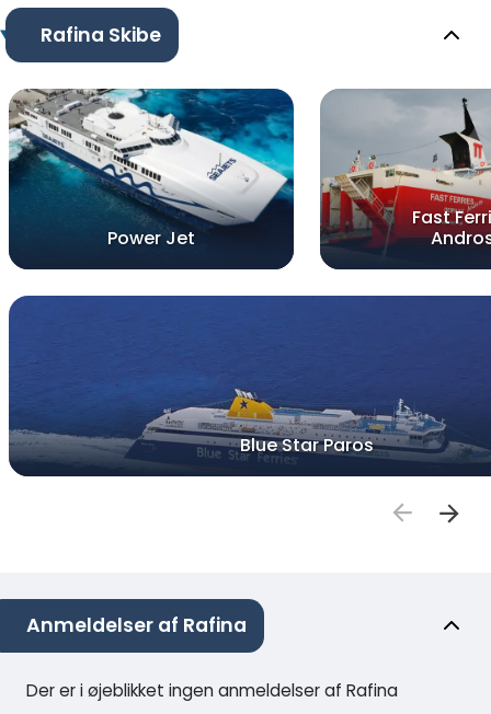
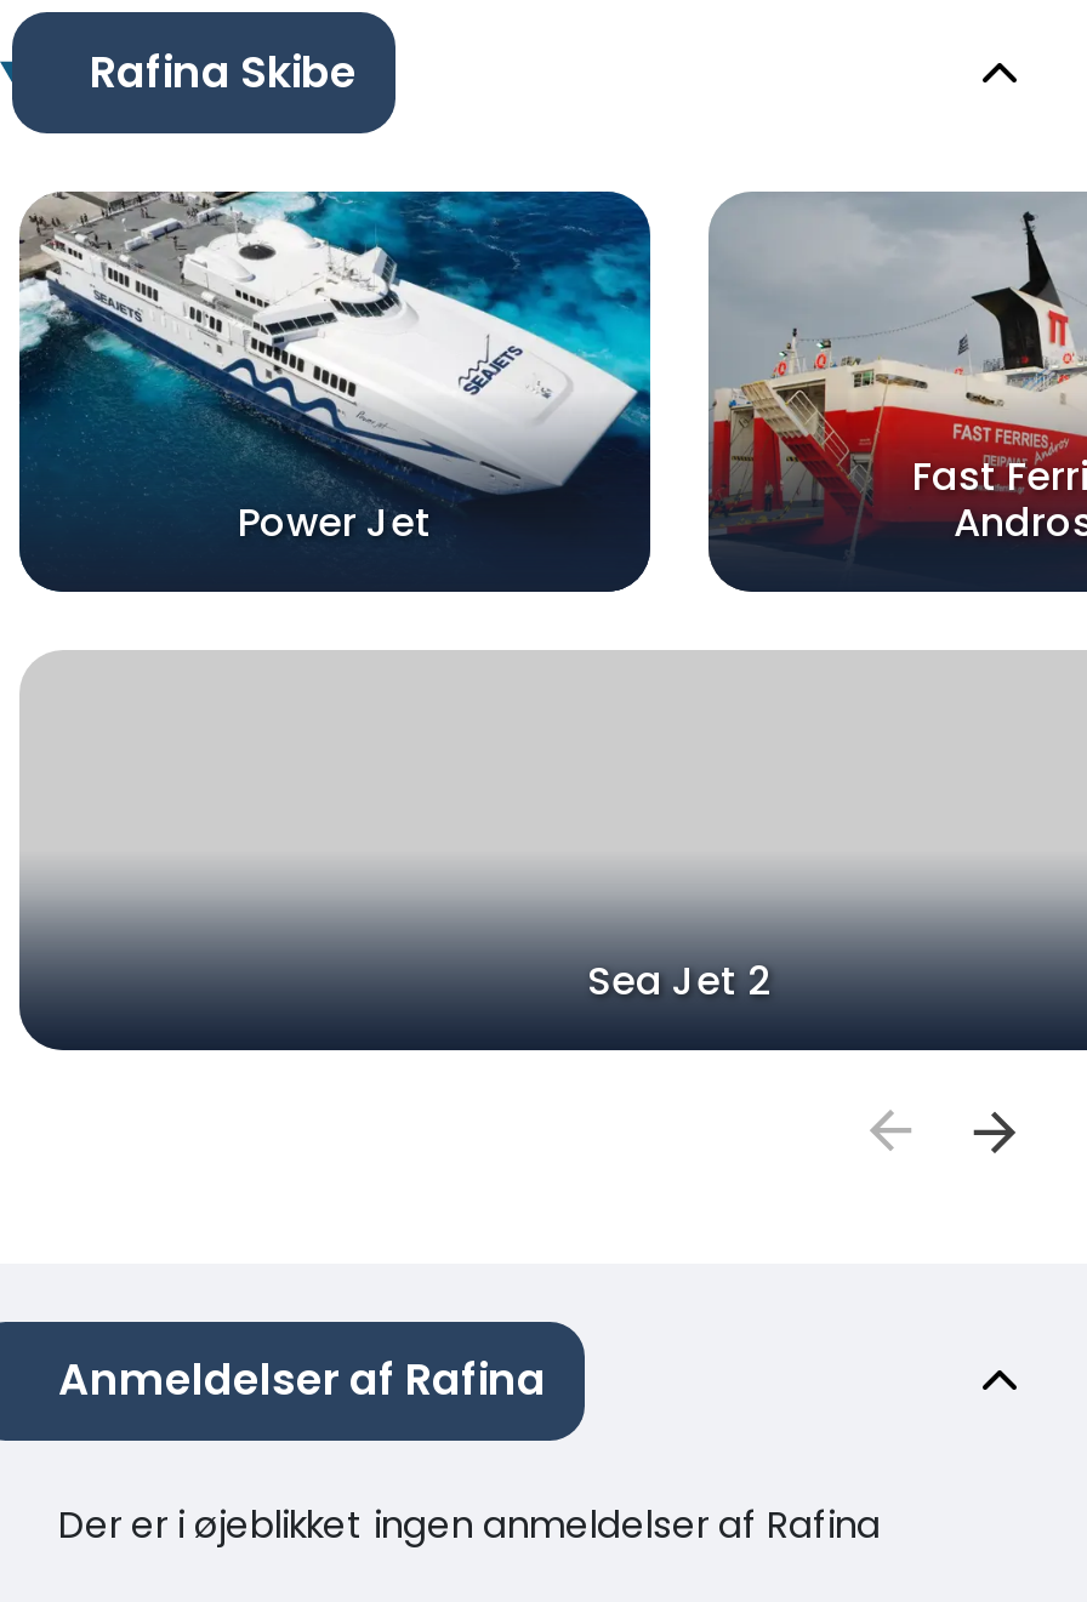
[9,296,488,457] [image] | Blue Star Paros -> [19,652,1080,1008] [image] | Sea Jet 2

